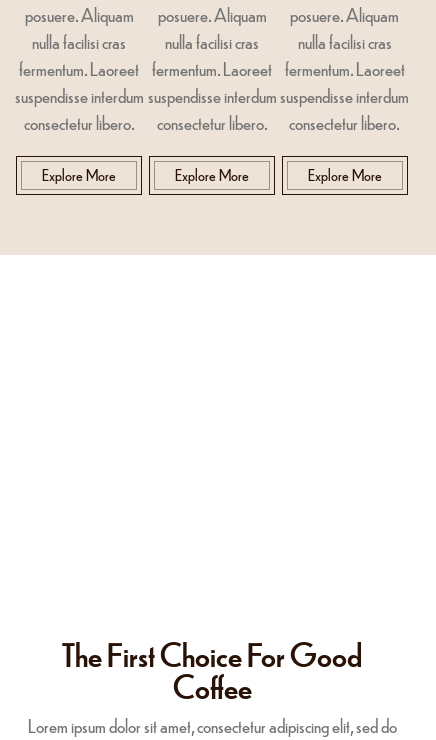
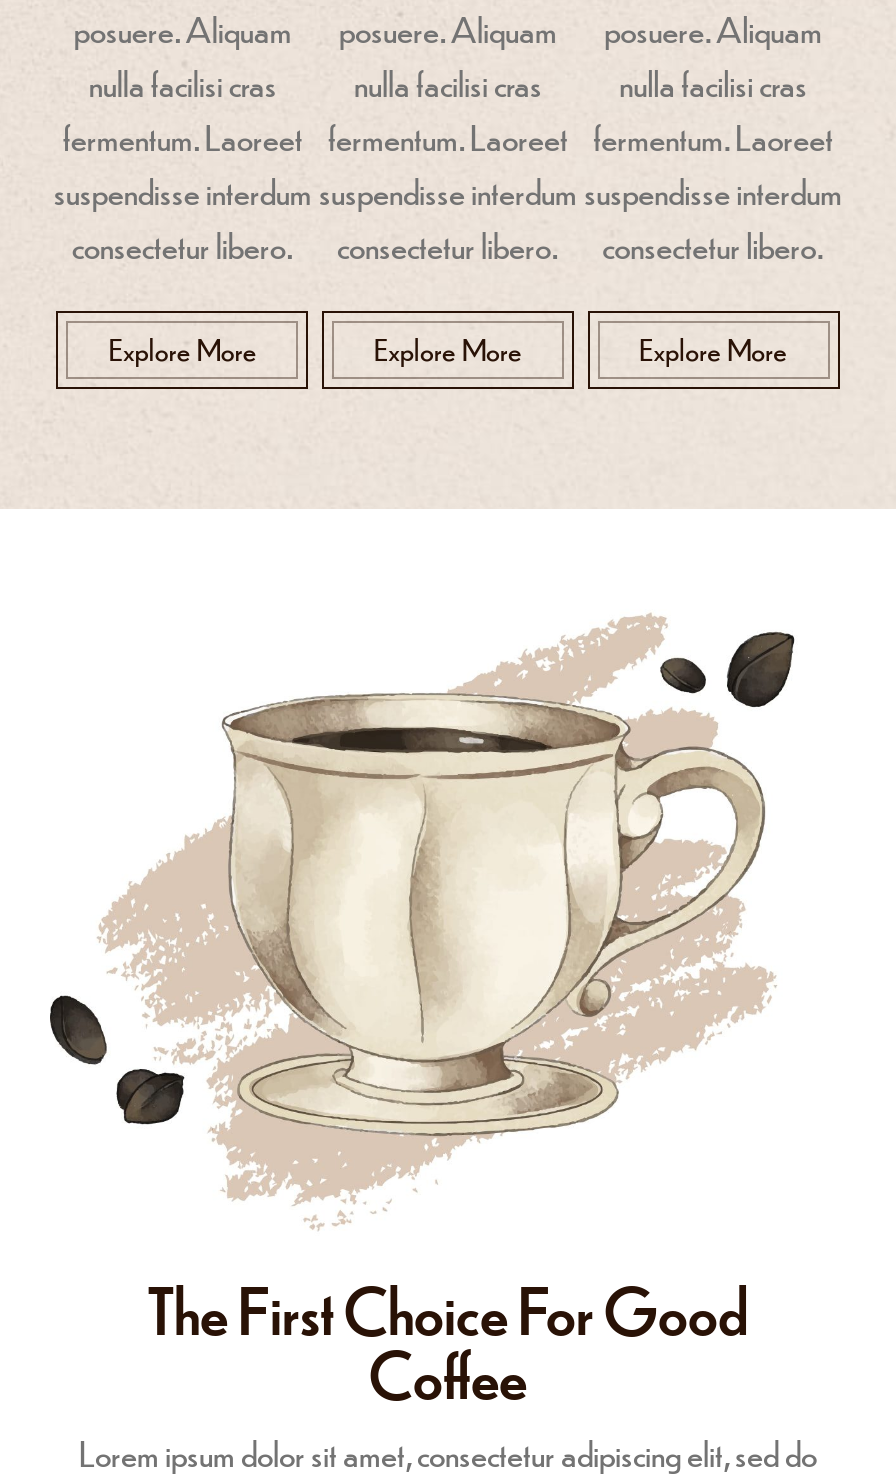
none -> [48,612,796,1230] [image]

